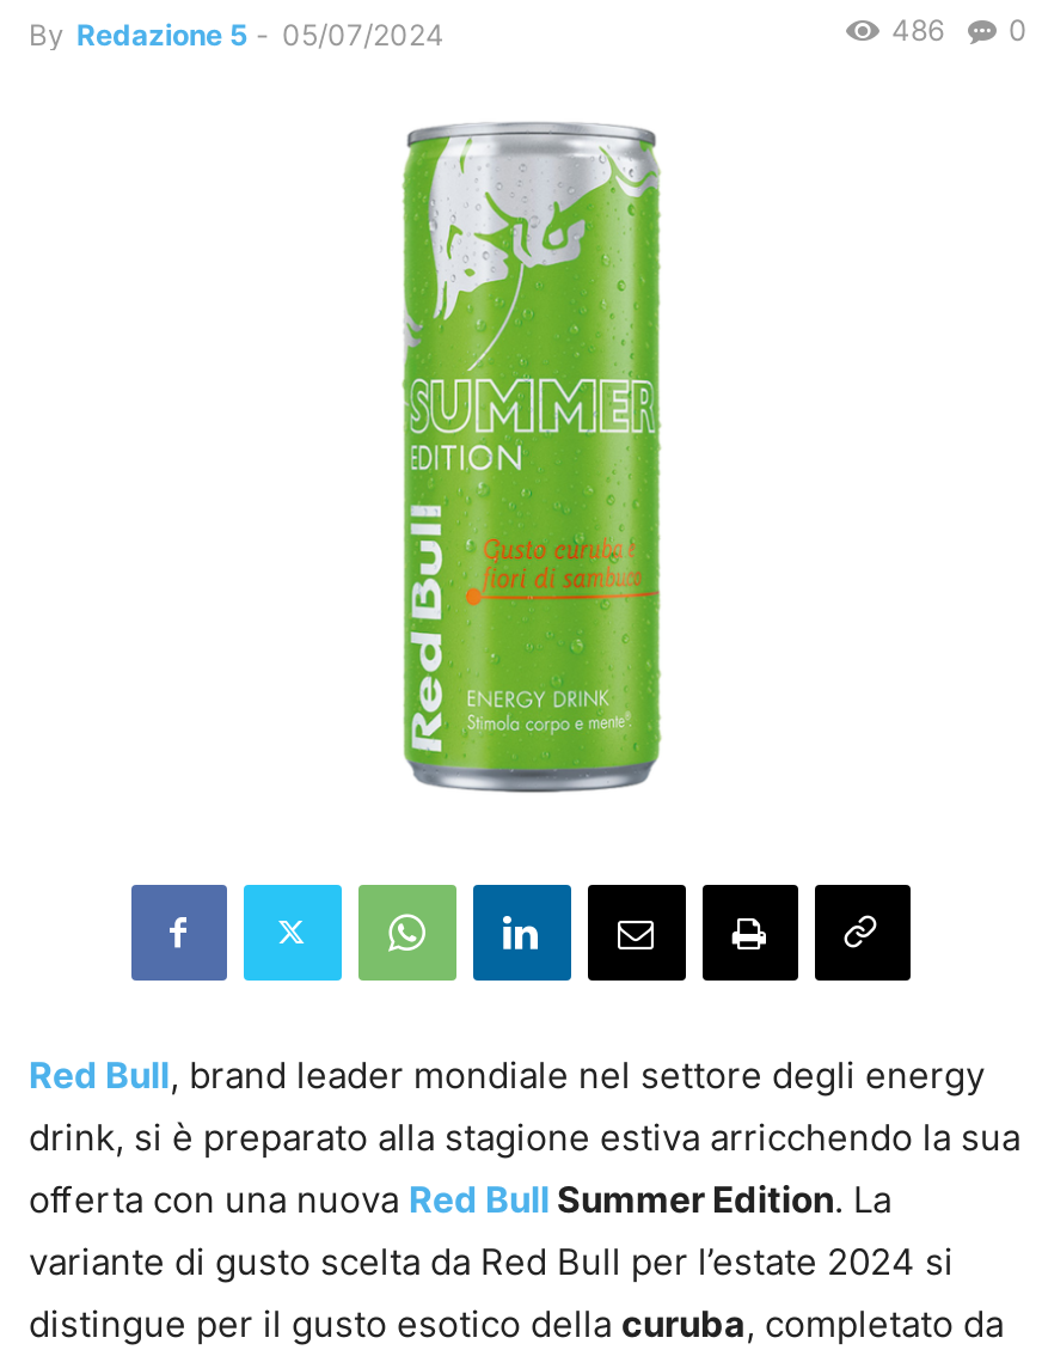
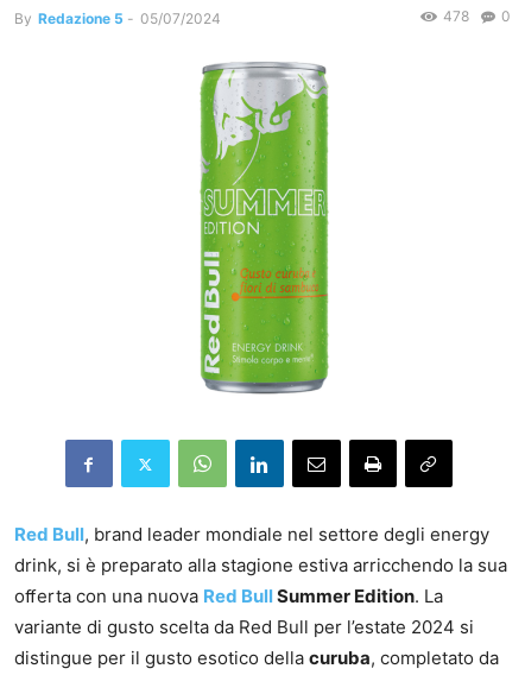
[891,12,1028,48] 486 0 -> [443,7,511,25] 478 0

